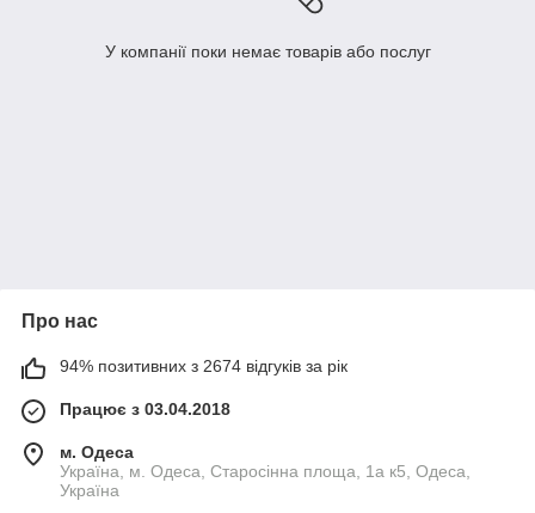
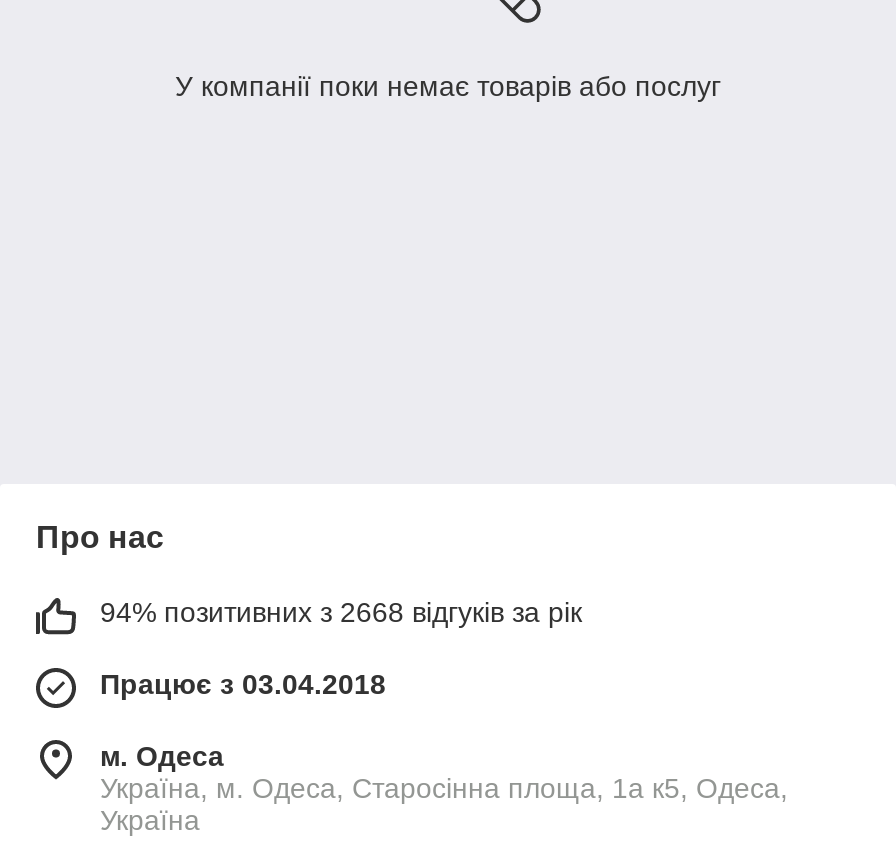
[60,357,348,376] 94% позитивних з 2674 відгуків за рік -> [100,597,582,629] 94% позитивних з 2668 відгуків за рік

